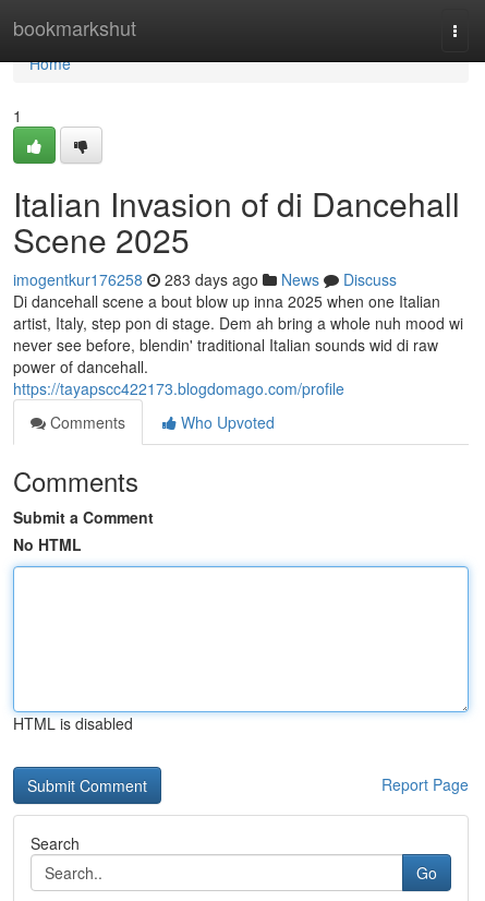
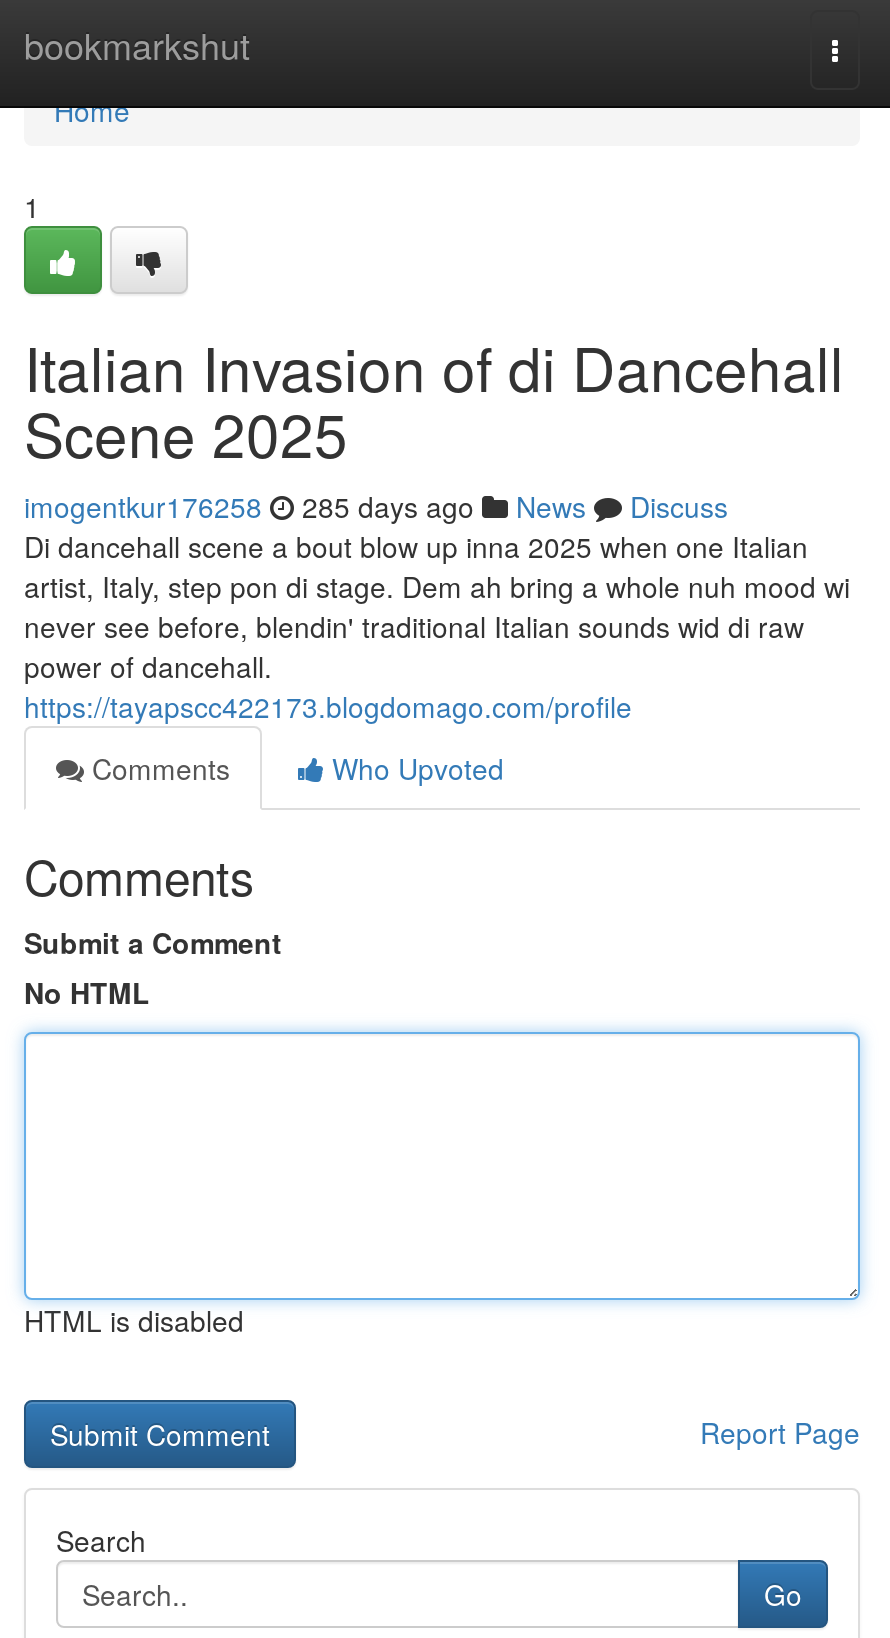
[13,268,397,290] imogentkur176258 283 days ago News Discuss -> [24,486,728,526] imogentkur176258 285 days ago News Discuss

